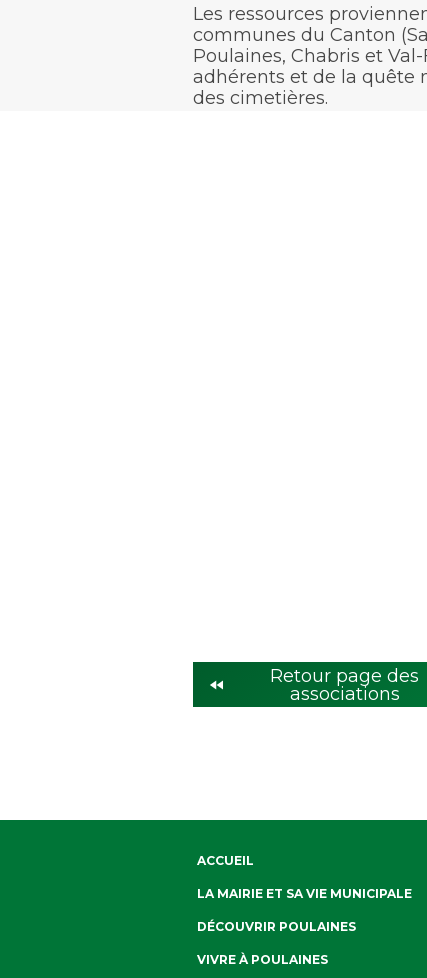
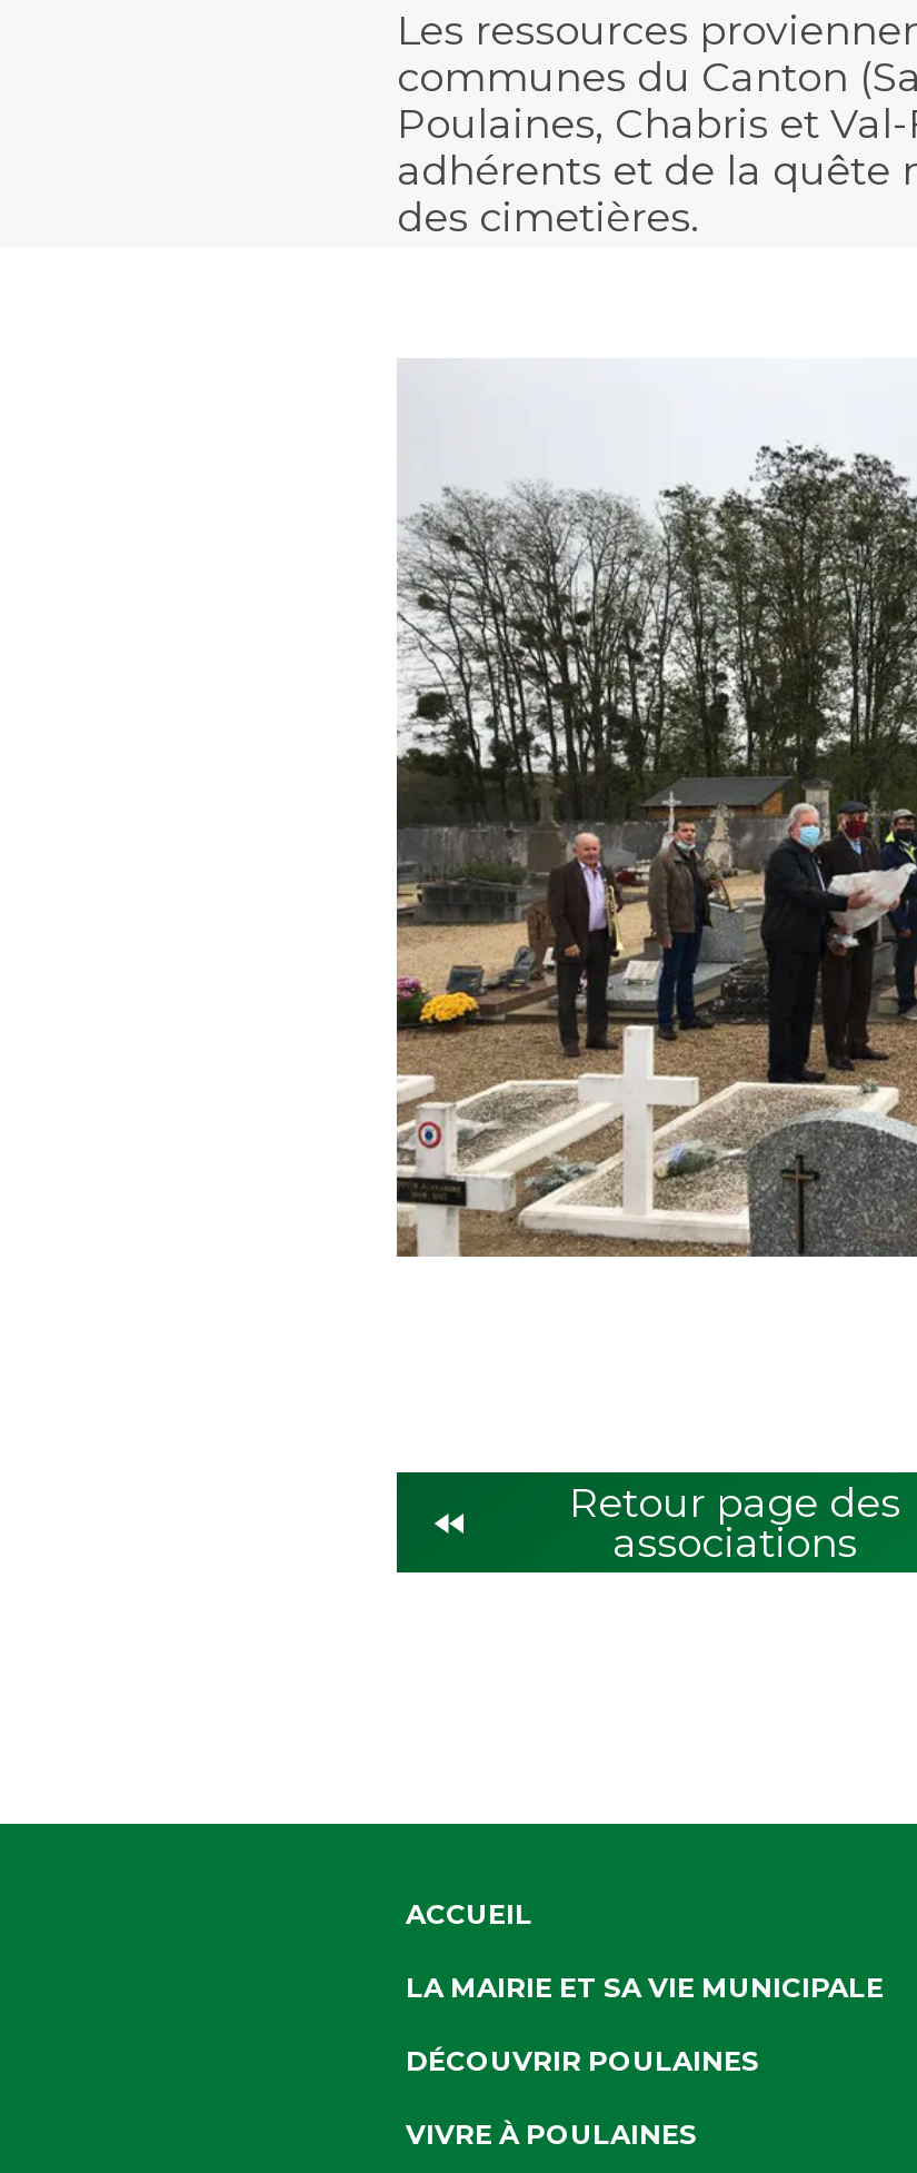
none -> [395,363,910,1259] [image]

